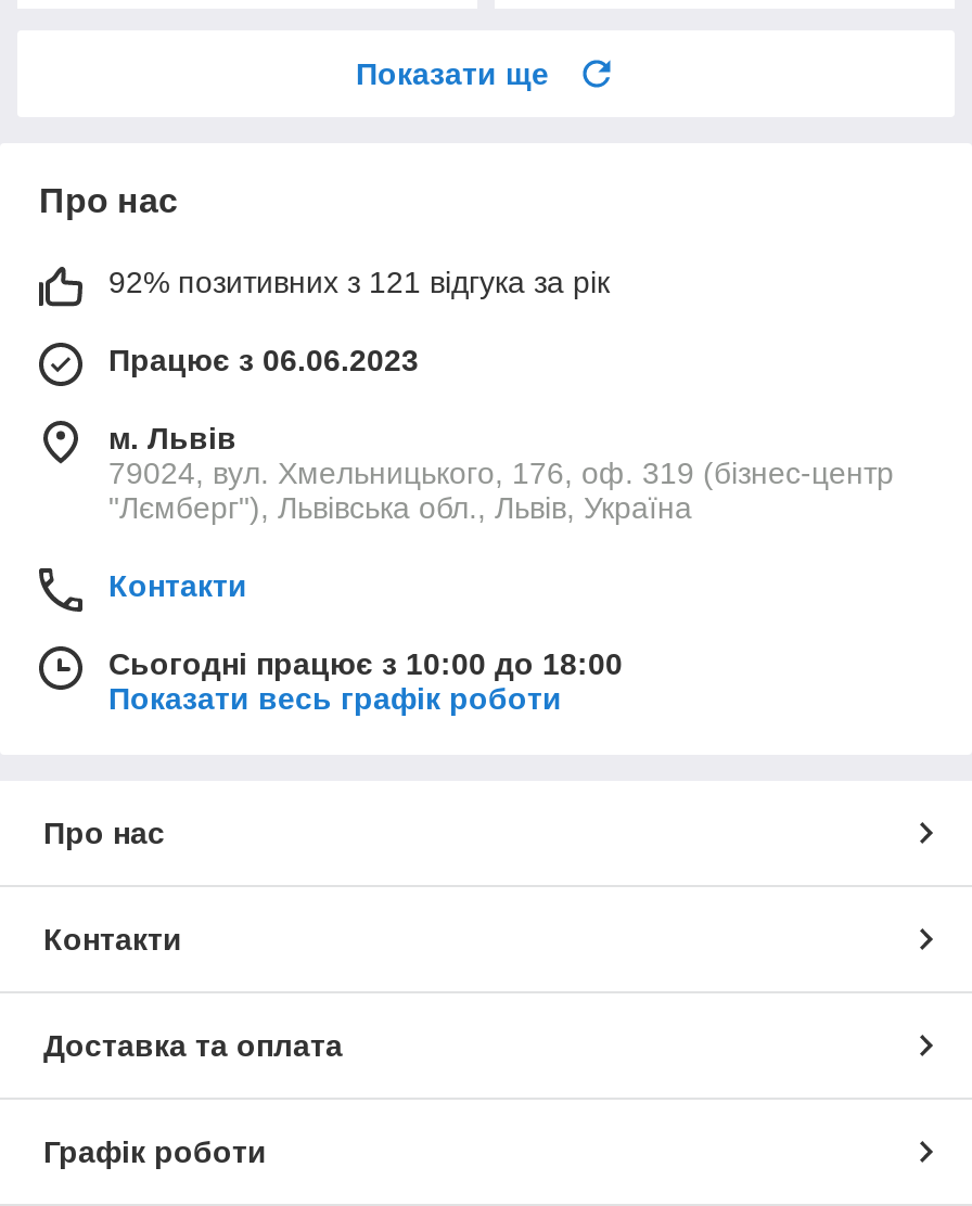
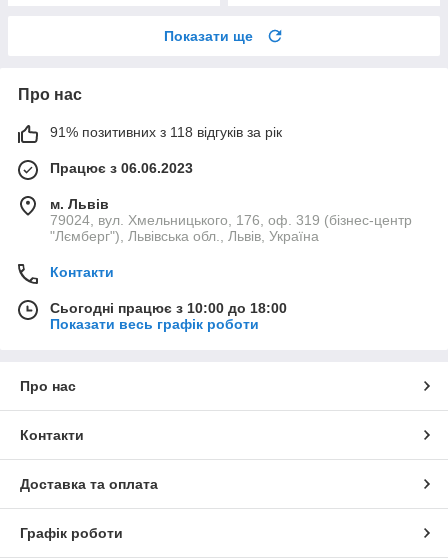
[108,264,610,299] 92% позитивних з 121 відгука за рік -> [50,124,282,140] 91% позитивних з 118 відгуків за рік

